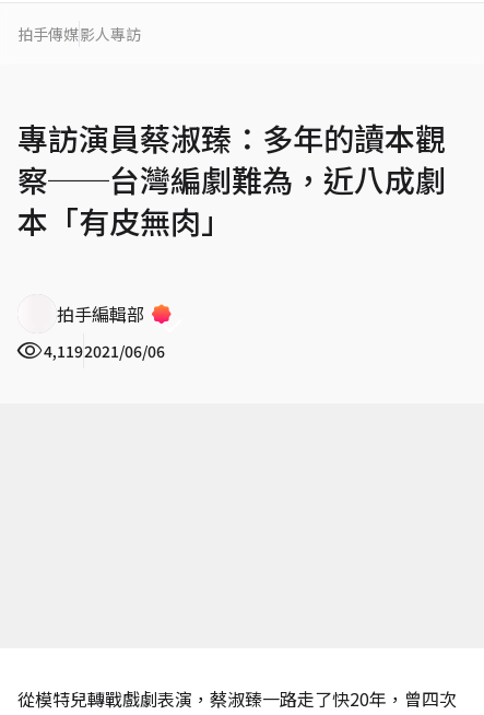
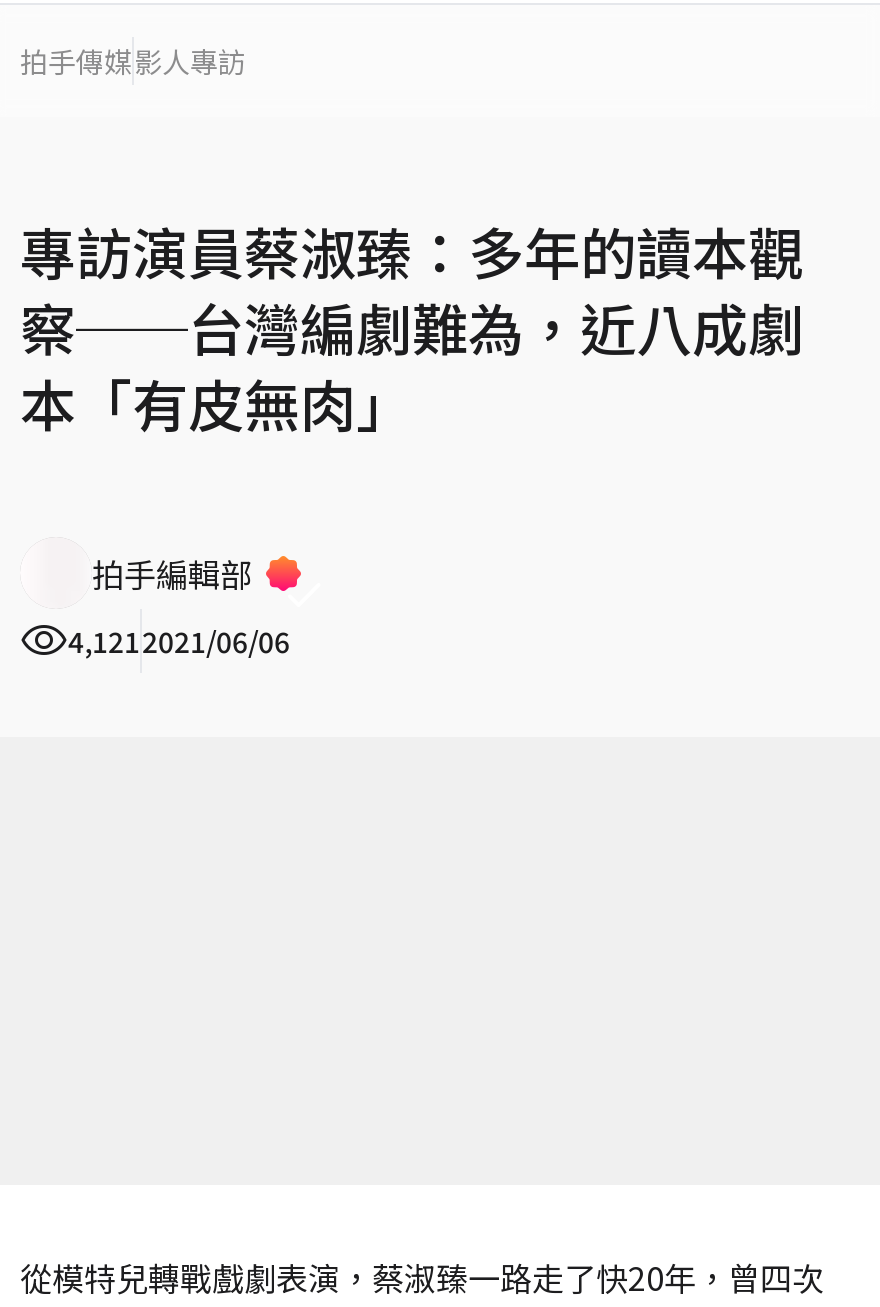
[44,340,165,362] 4,1192021/06/06 -> [68,621,290,661] 4,1212021/06/06

